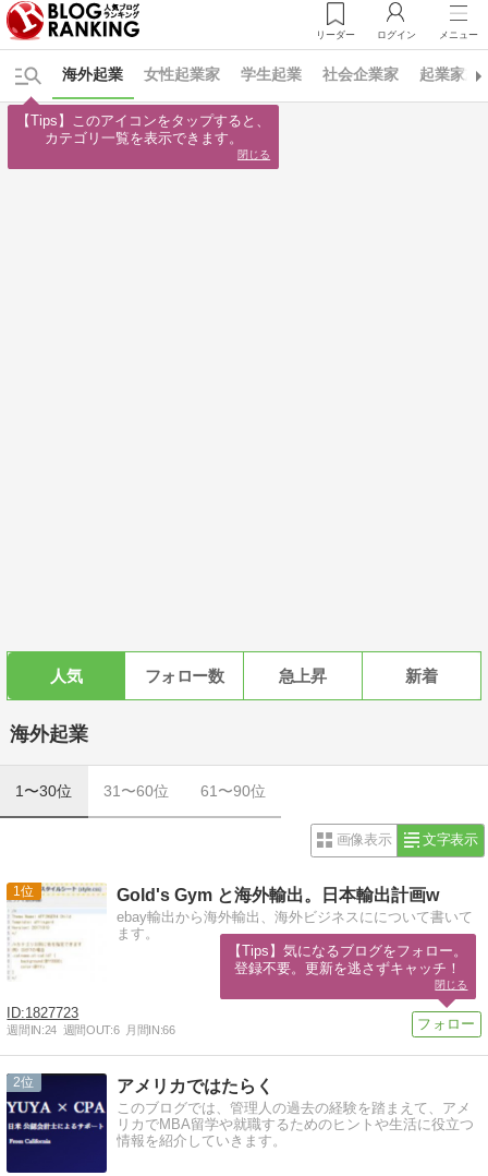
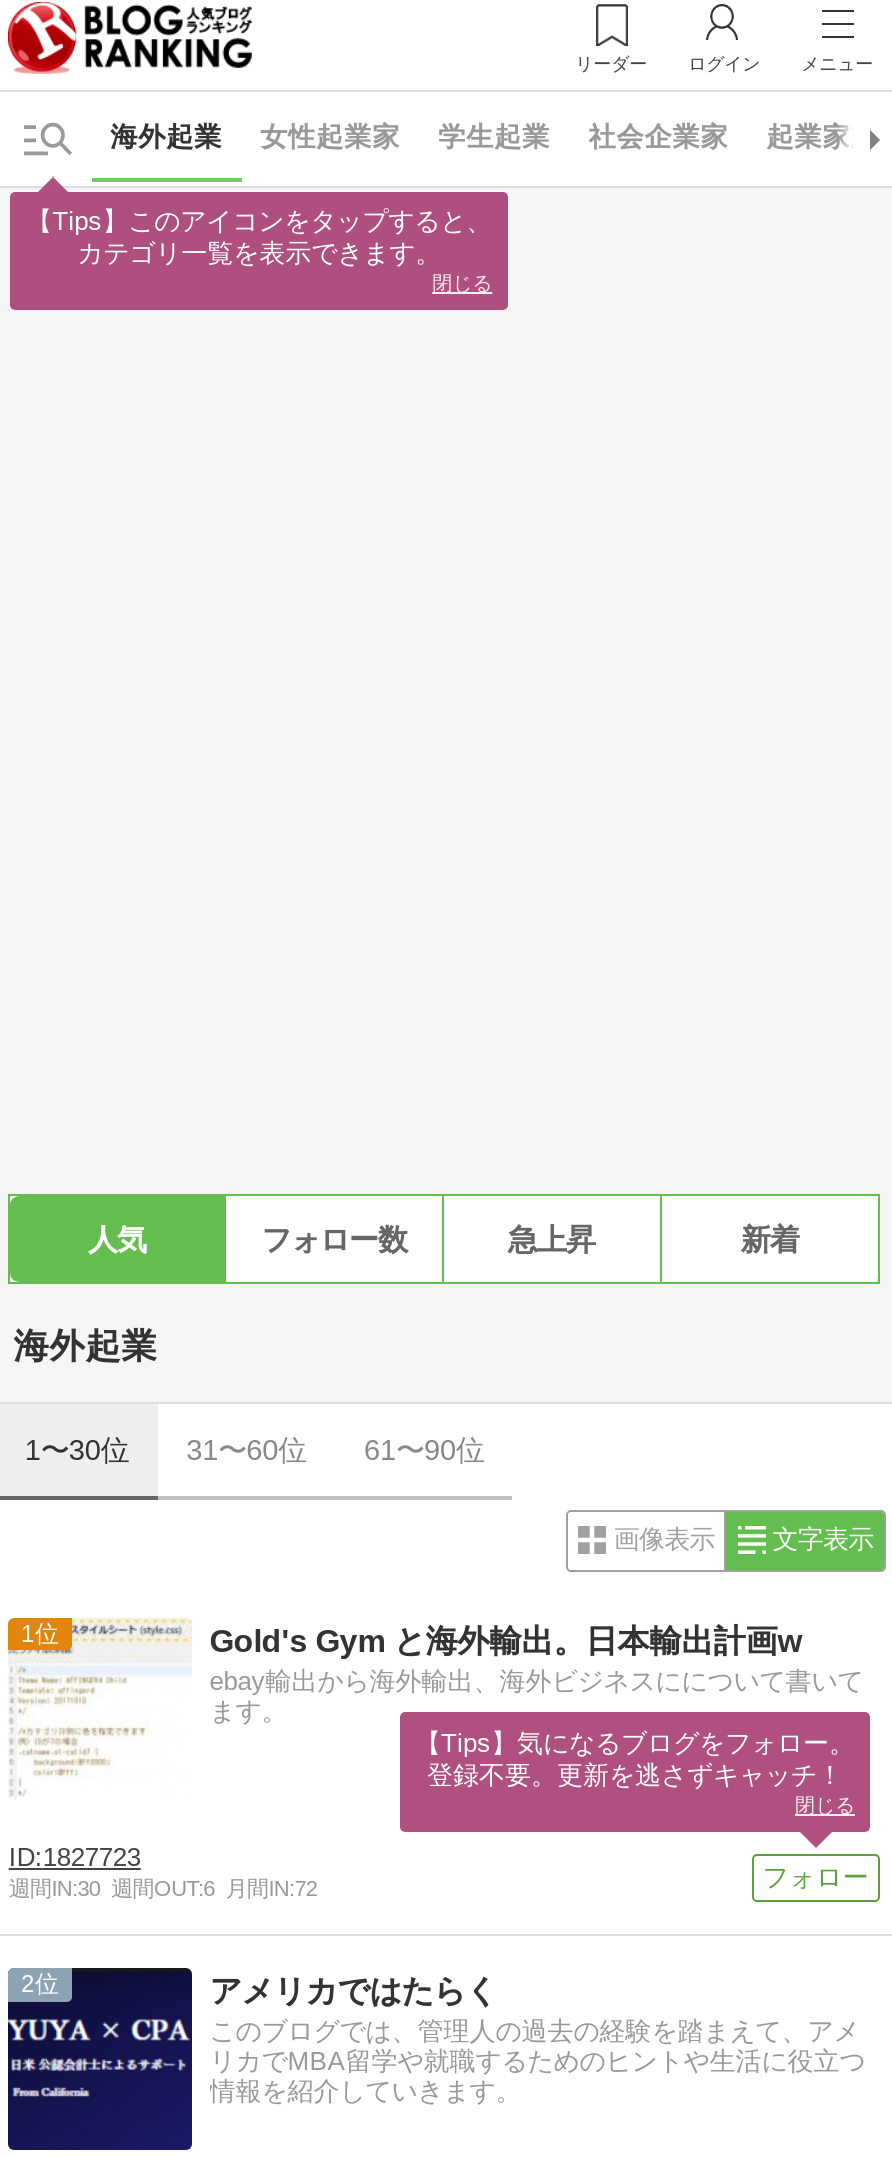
[7,1023,175,1036] 週間IN:24 週間OUT:6 月間IN:66 -> [9,1875,317,1899] 週間IN:30 週間OUT:6 月間IN:72

